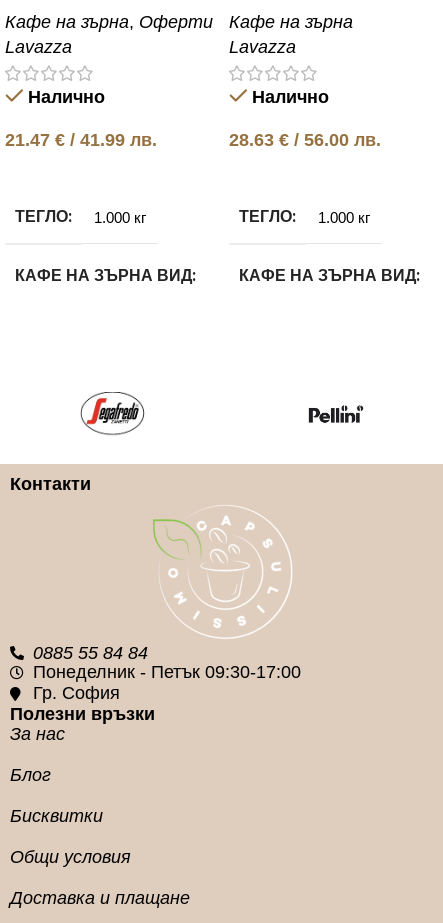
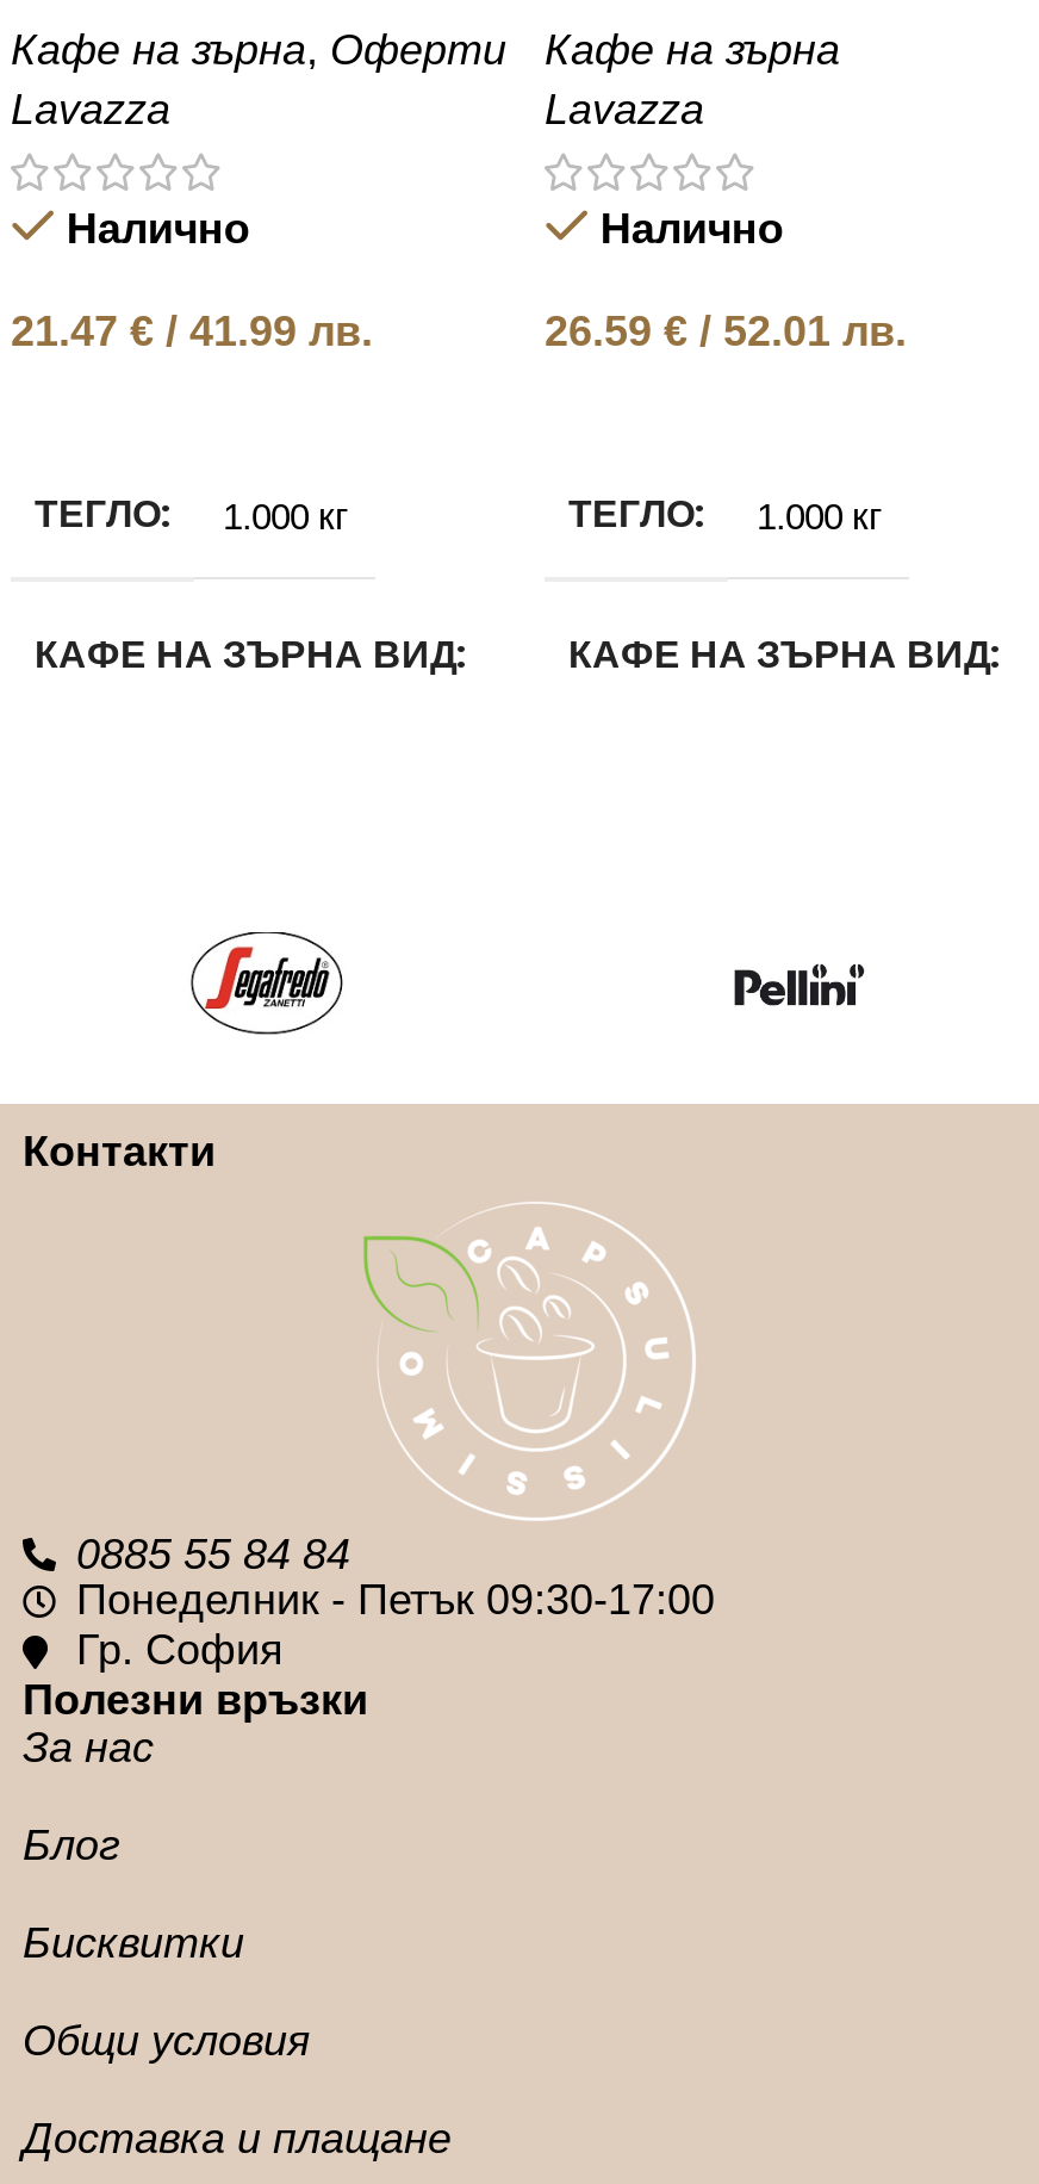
[229,129,381,149] 28.63 €/ 56.00 лв. -> [545,306,907,354] 26.59 €/ 52.01 лв.

